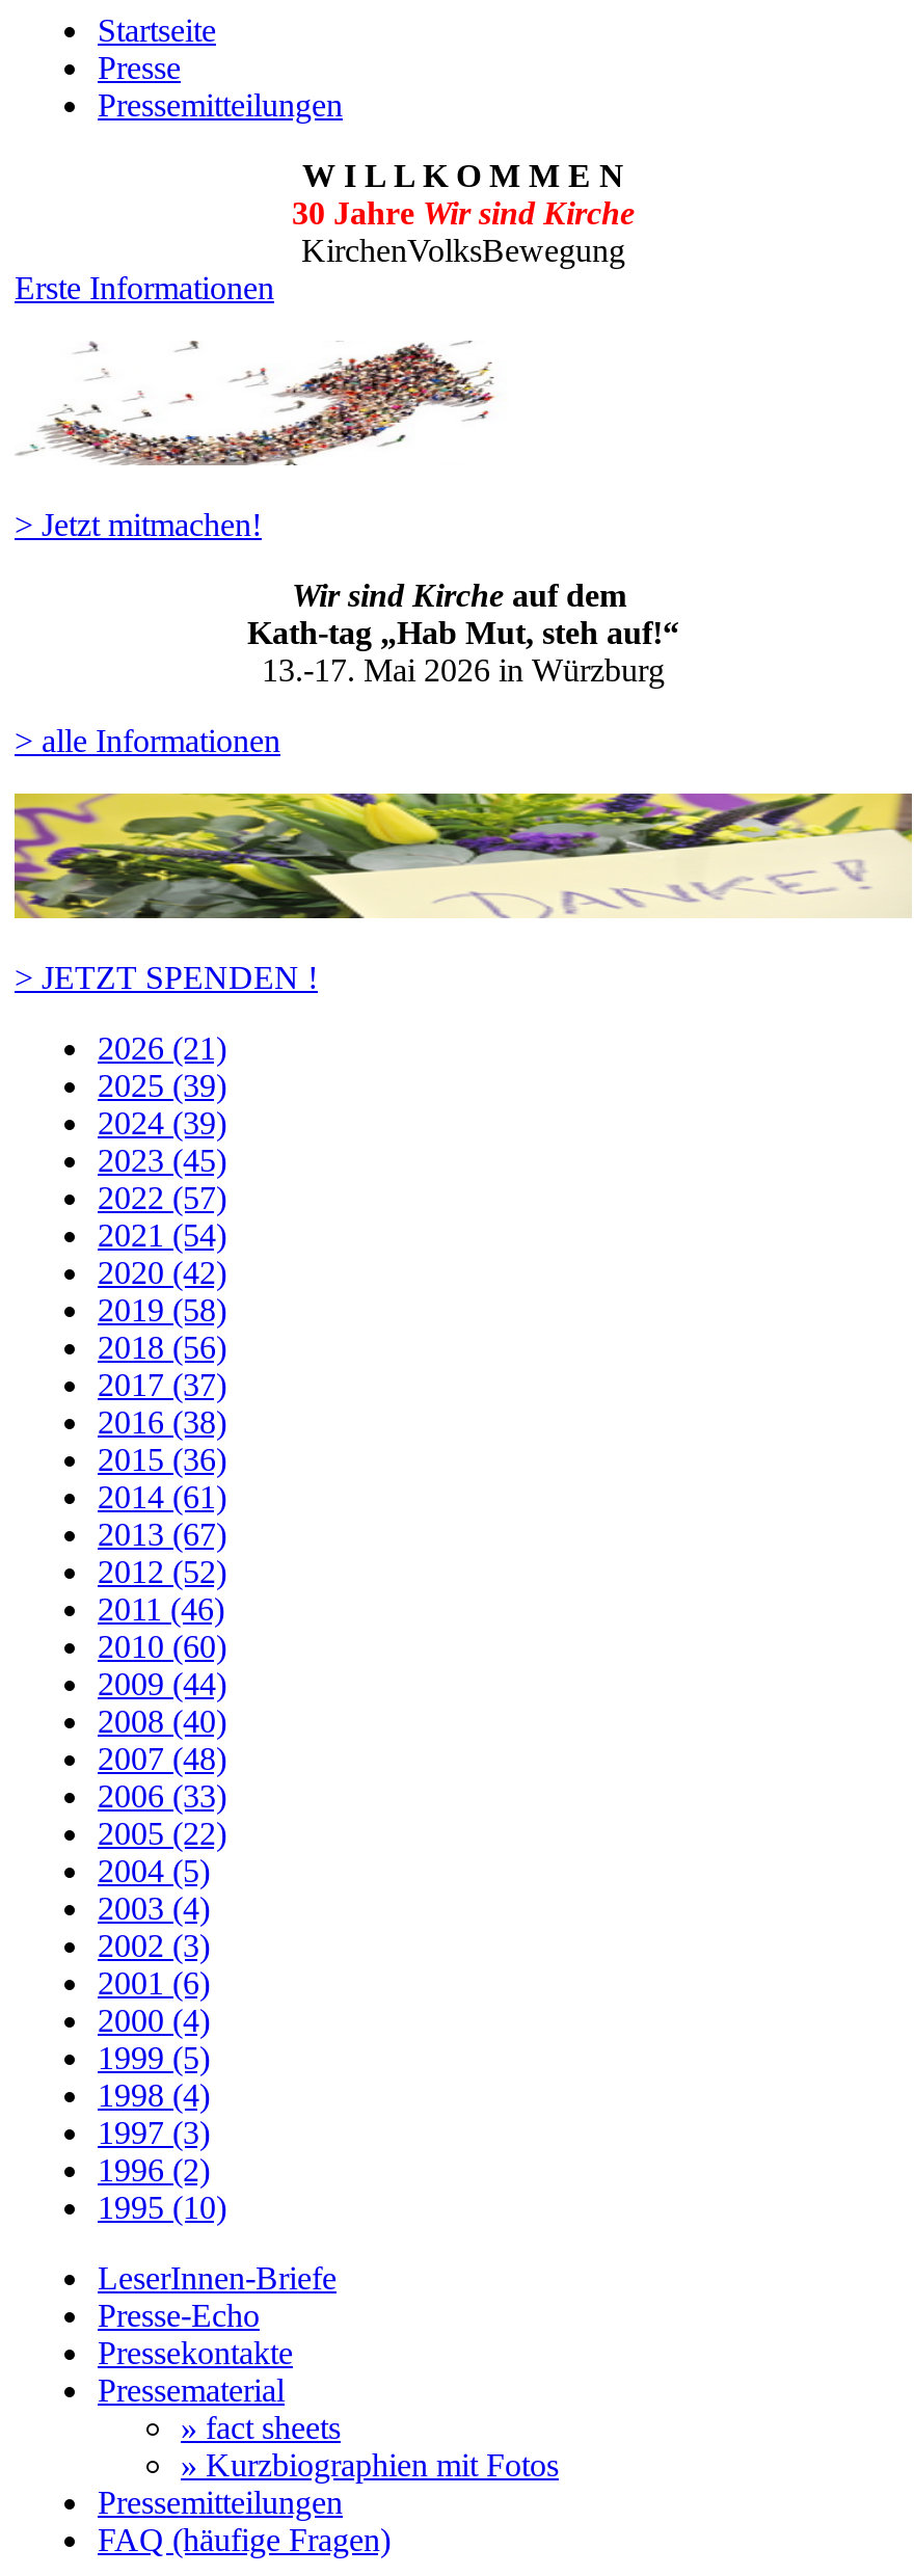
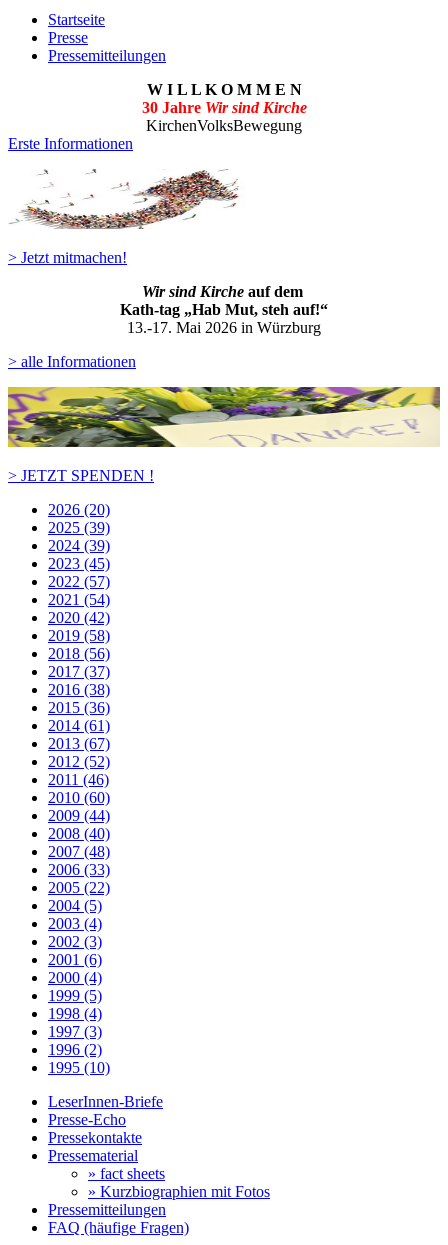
[98,1030,226,1066] 2026 (21) -> [48,501,110,518] 2026 (20)

